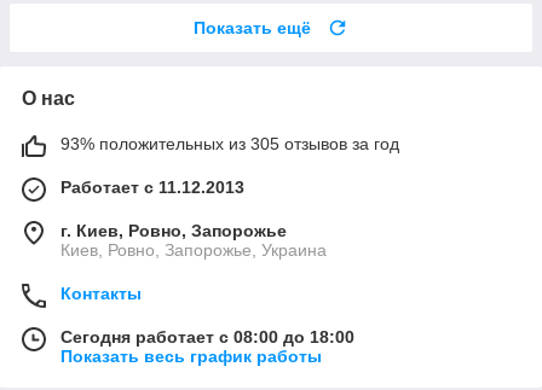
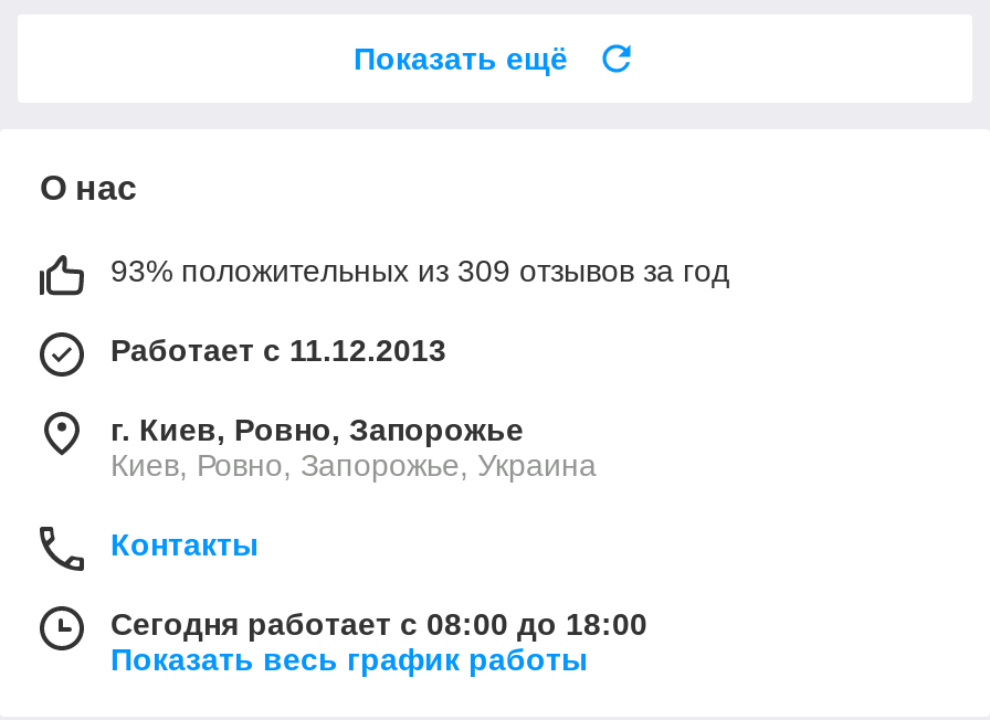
[60,134,399,153] 93% положительных из 305 отзывов за год -> [110,252,729,288] 93% положительных из 309 отзывов за год

